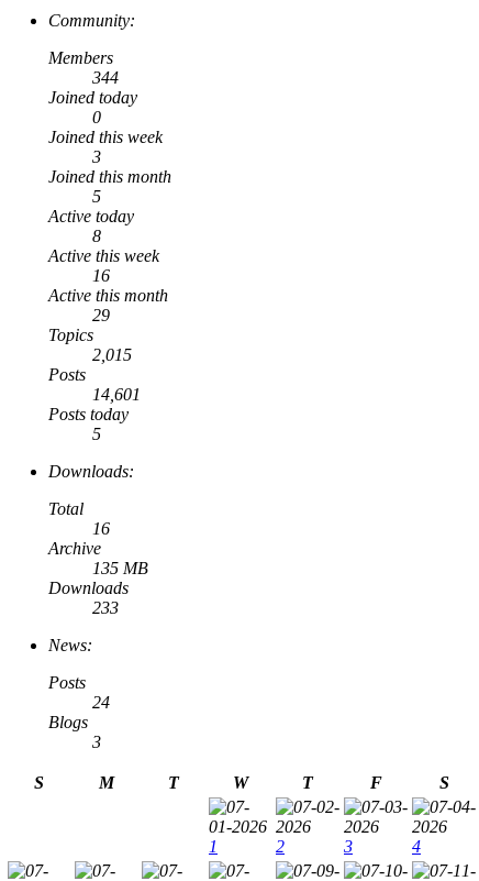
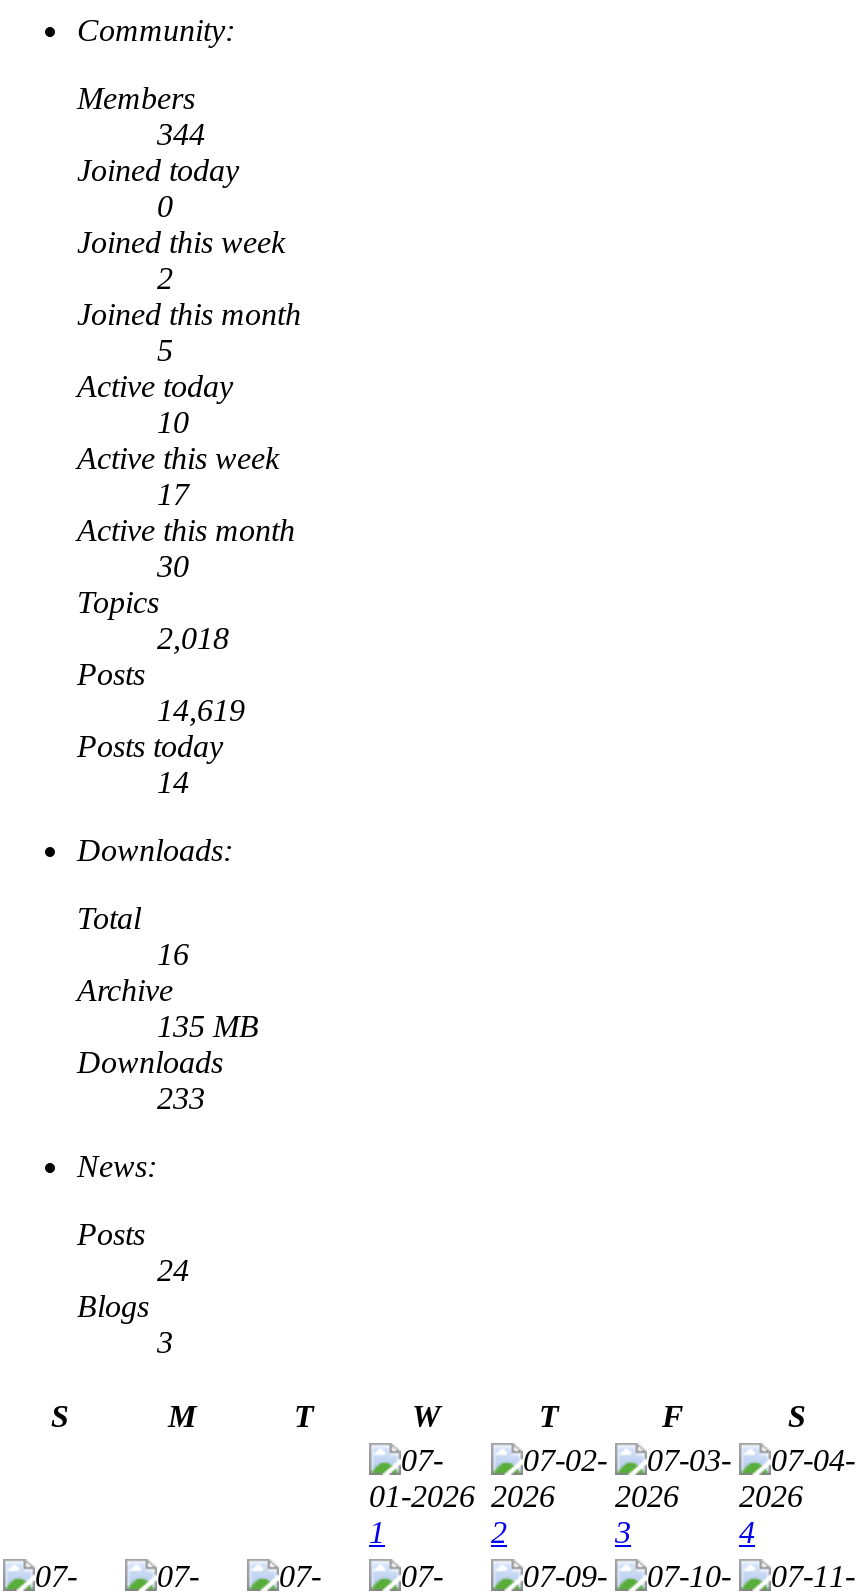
[92,147,101,166] 3 -> [157,261,173,295] 2
[92,227,101,245] 8 -> [157,405,189,439] 10
[92,266,110,285] 16 -> [157,477,189,511] 17
[92,306,110,325] 29 -> [157,549,189,583] 30
[92,345,132,364] 2,015 -> [157,621,229,655] 2,018
[92,385,141,404] 14,601 -> [157,693,245,727] 14,619
[92,425,101,443] 5 -> [157,765,189,799] 14

